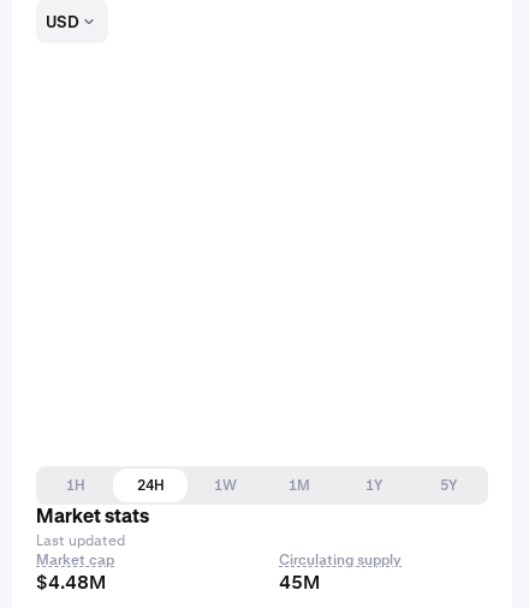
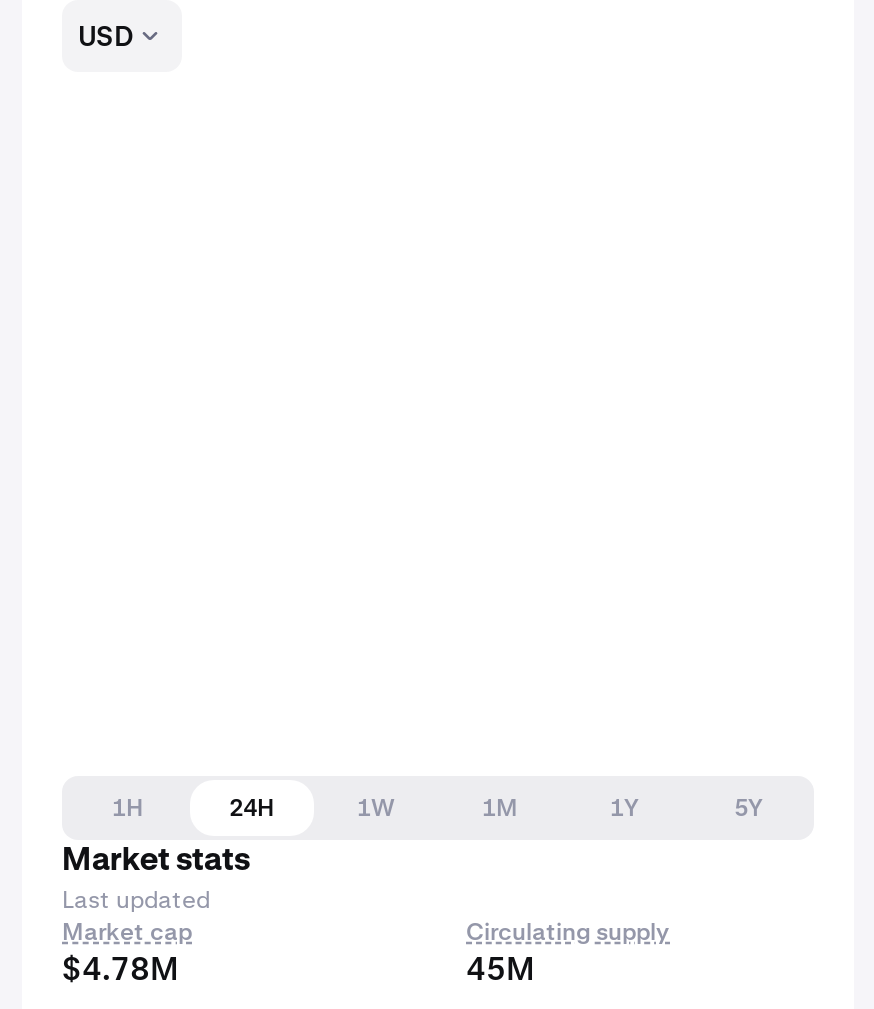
[36,570,106,595] $4.48M -> [62,948,178,990] $4.78M

